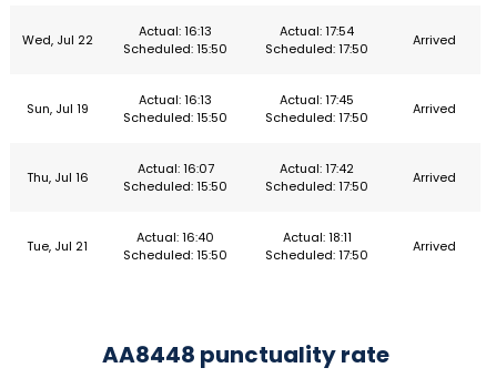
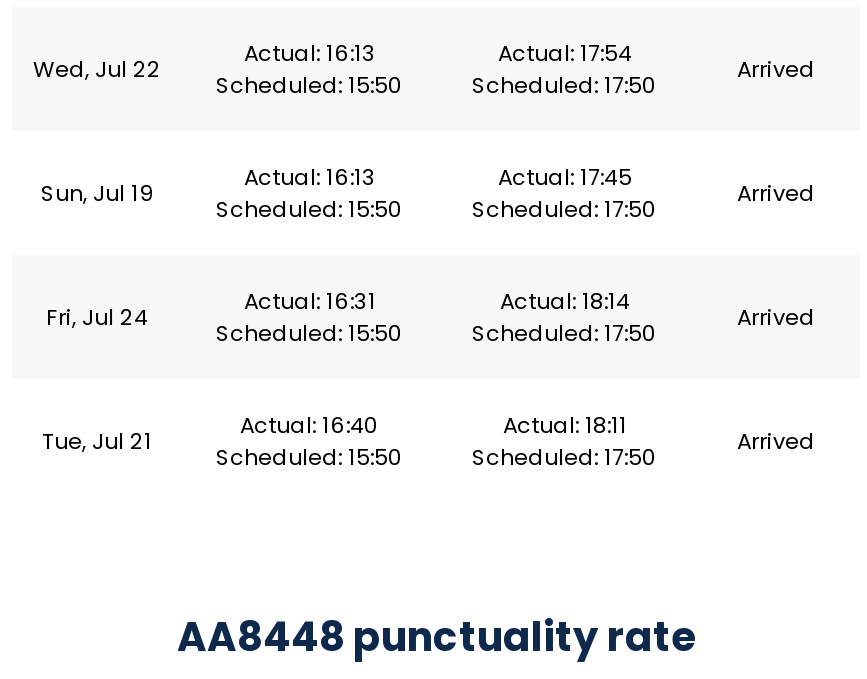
[137,160,214,178] Actual: 16:07 -> [244,286,376,318] Actual: 16:31
[280,160,354,178] Actual: 17:42 -> [500,286,630,318] Actual: 18:14
[26,169,88,187] Thu, Jul 16 -> [46,302,148,334] Fri, Jul 24

